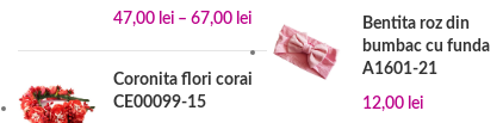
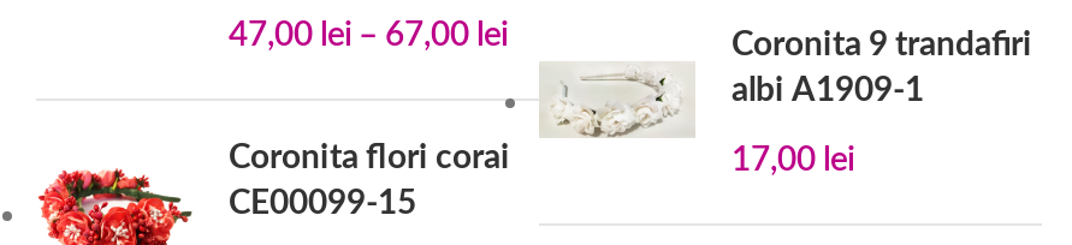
[268,15,490,80] [image] | Bentita roz din | bumbac cu funda | A1601-21 -> [539,28,1032,156] [image] | Coronita 9 trandafiri | albi A1909-1
[362,95,423,112] 12,00 lei -> [732,143,854,177] 17,00 lei

